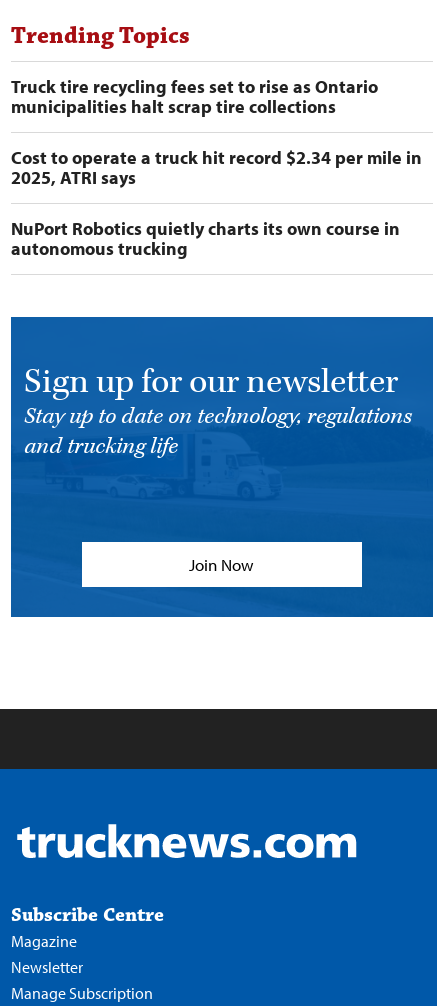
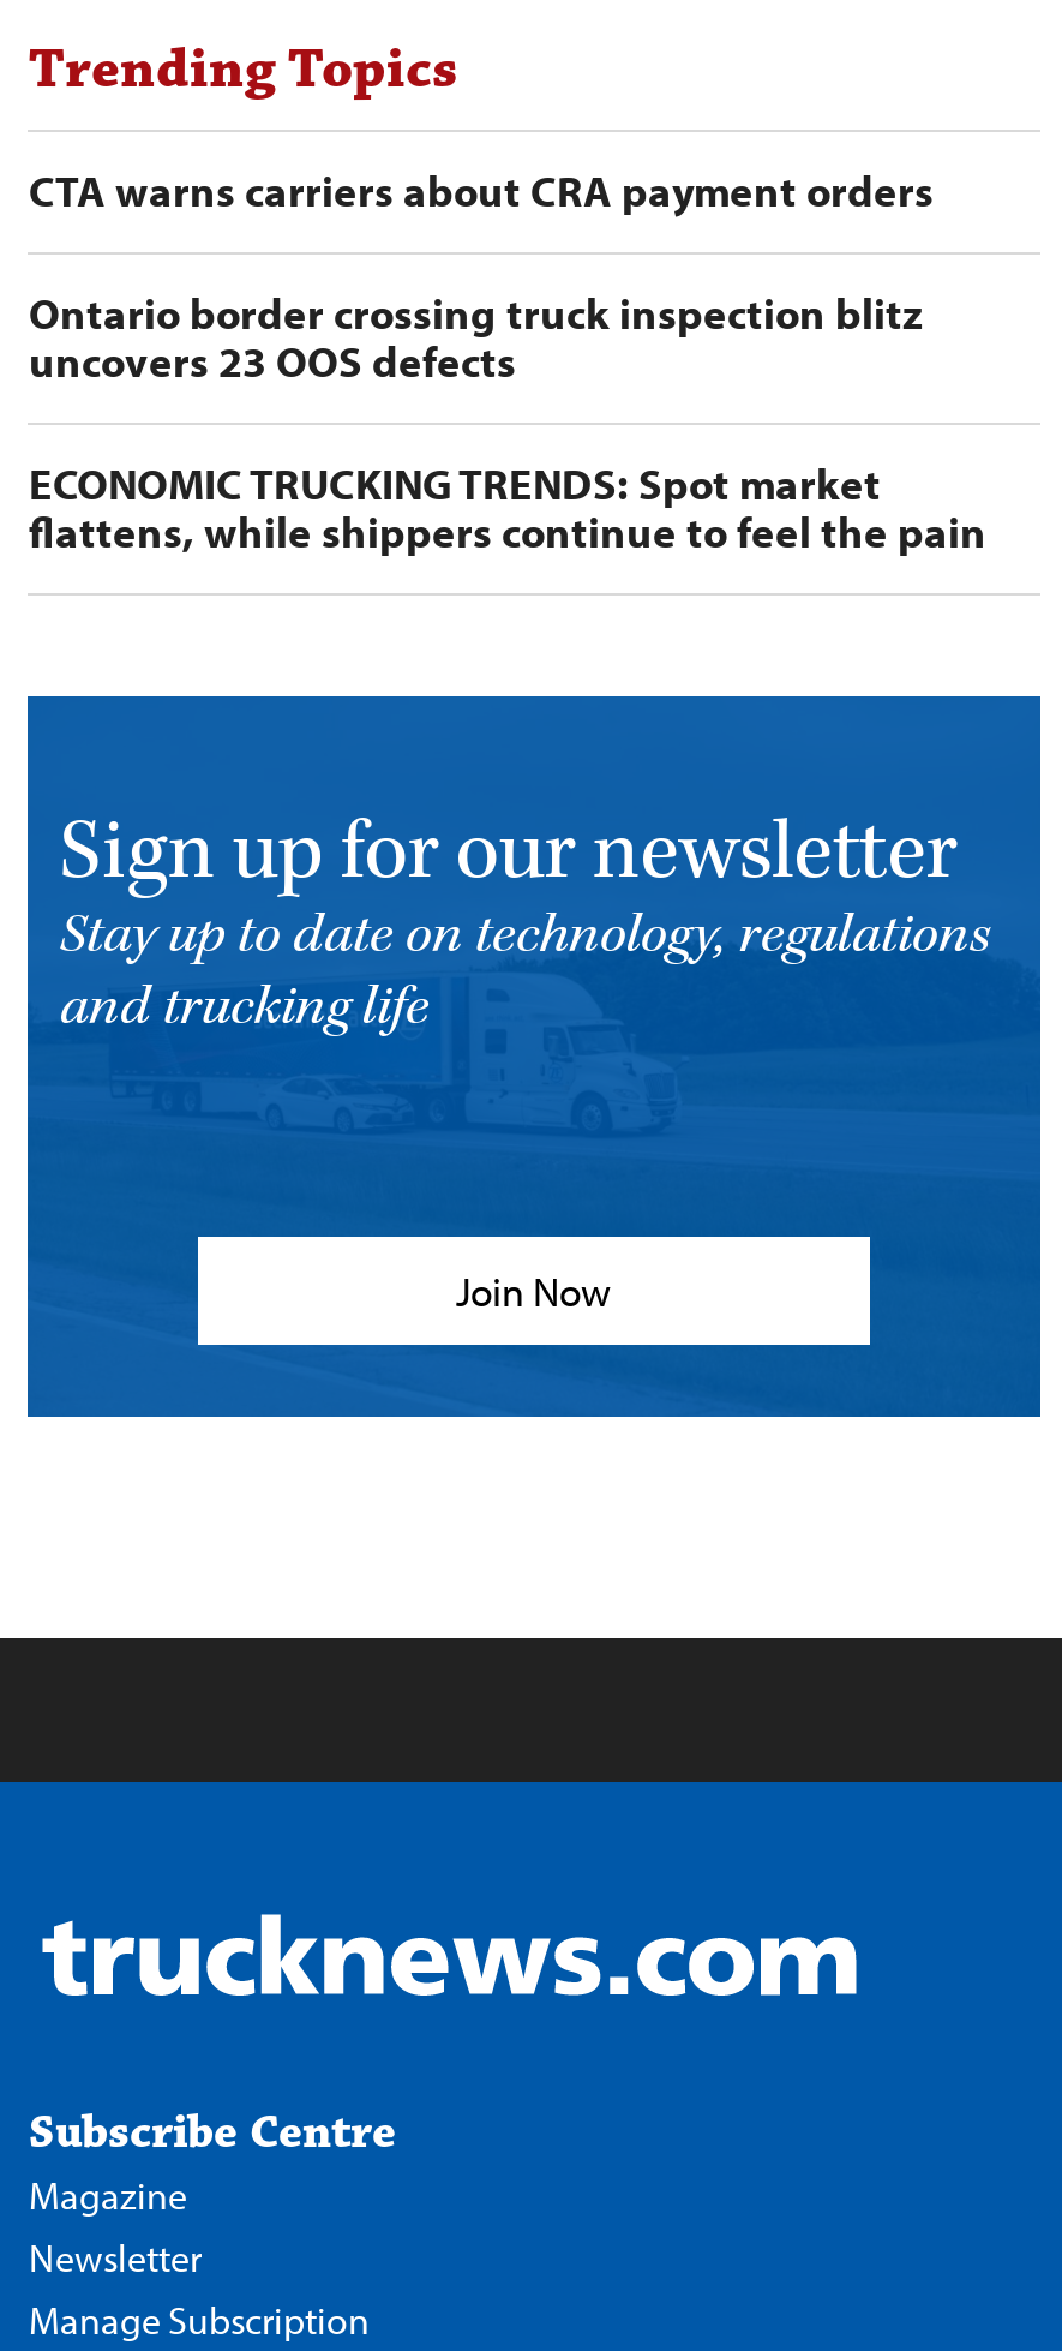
[11,75,378,118] Truck tire recycling fees set to rise as Ontario | municipalities halt scrap tire collections -> [29,164,933,219] CTA warns carriers about CRA payment orders
[11,146,422,189] Cost to operate a truck hit record $2.34 per mile in | 2025, ATRI says -> [29,286,921,389] Ontario border crossing truck inspection blitz | uncovers 23 OOS defects
[11,217,400,260] NuPort Robotics quietly charts its own course in | autonomous trucking -> [29,457,986,560] ECONOMIC TRUCKING TRENDS: Spot market | flattens, while shippers continue to feel the pain

